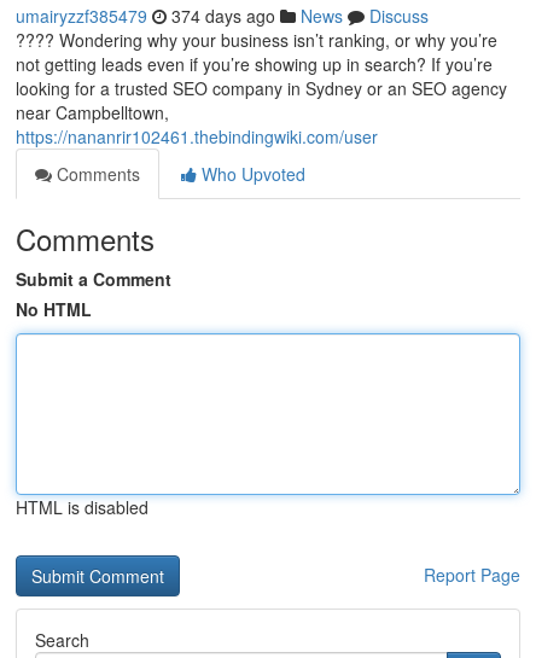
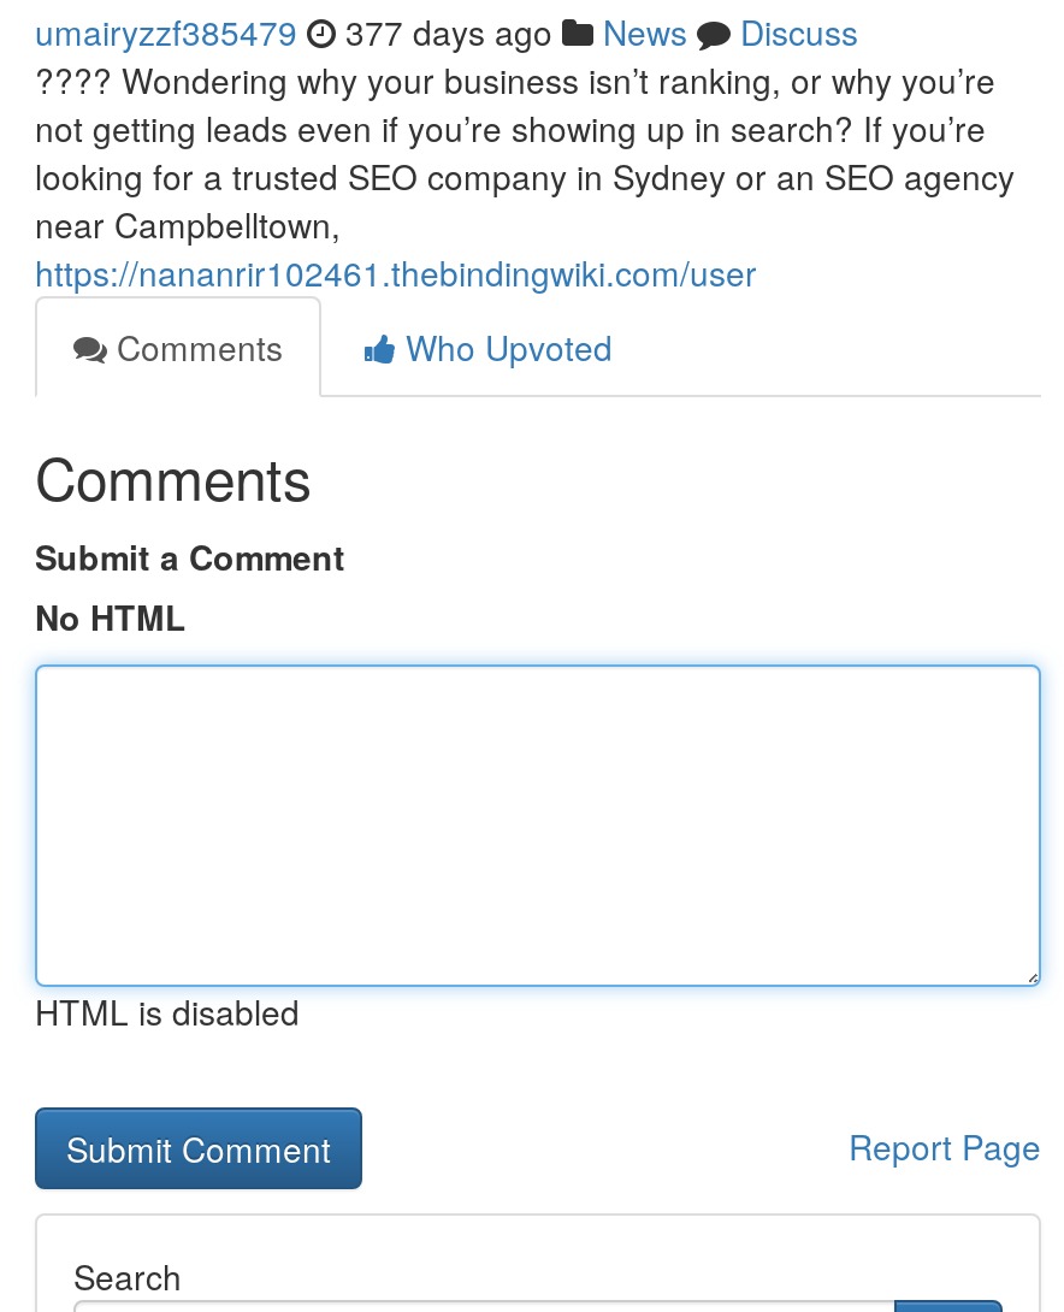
[16,4,429,28] umairyzzf385479 374 days ago News Discuss -> [35,7,858,55] umairyzzf385479 377 days ago News Discuss

